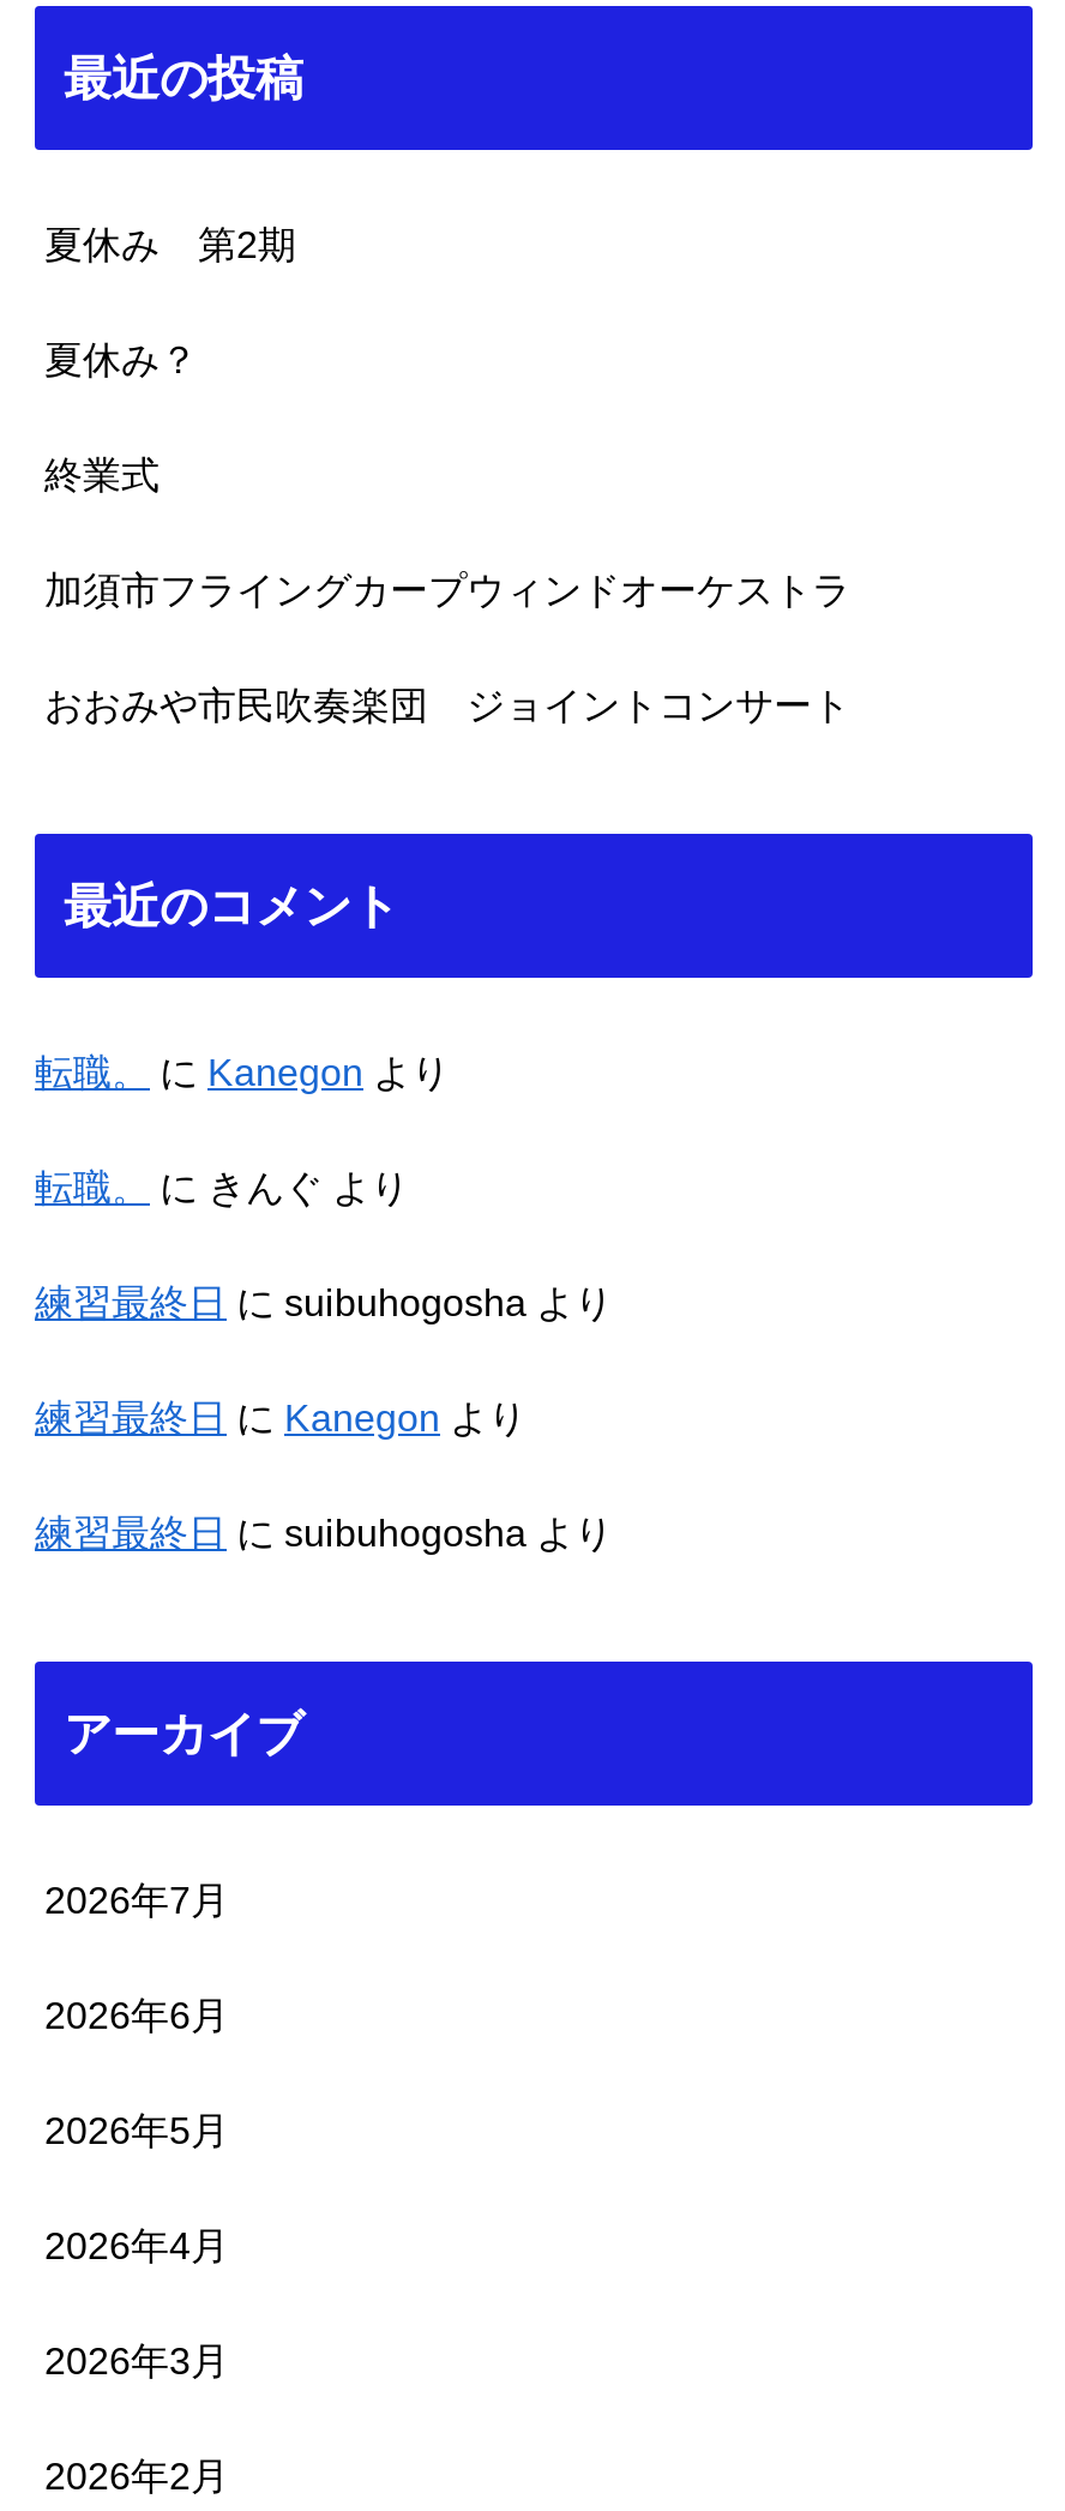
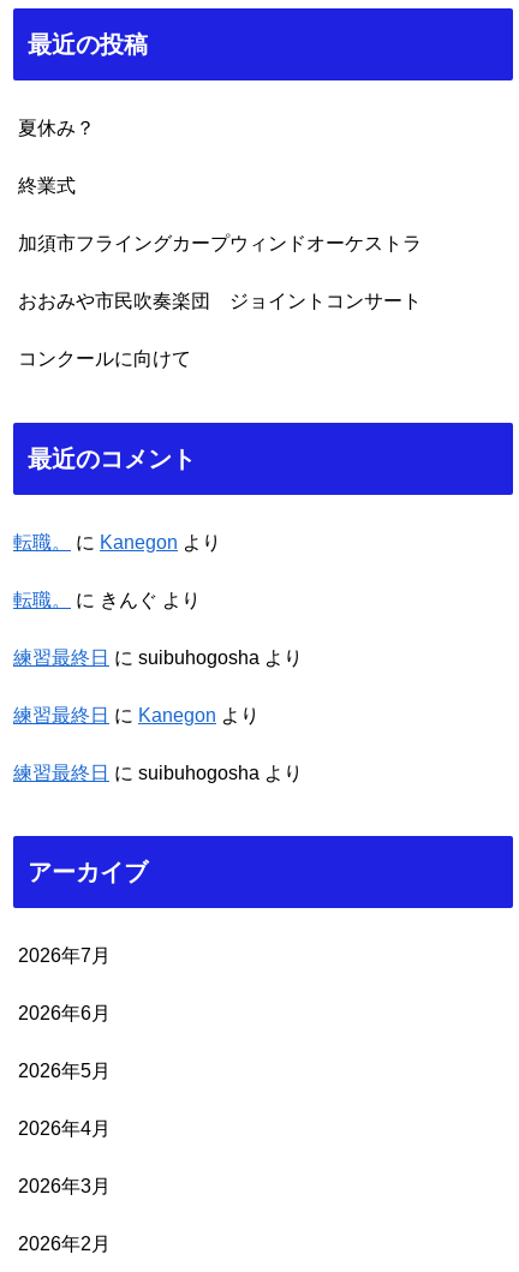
[44,225,296,266] 夏休み 第2期 -> none
moved [44,340,850,727] -> [18,118,422,311]: 夏休み？ | 終業式 | 加須市フライングカープウィンドオーケストラ | おおみや市民吹奏楽団 ジョイントコンサート
none -> [18,348,191,369] コンクールに向けて

